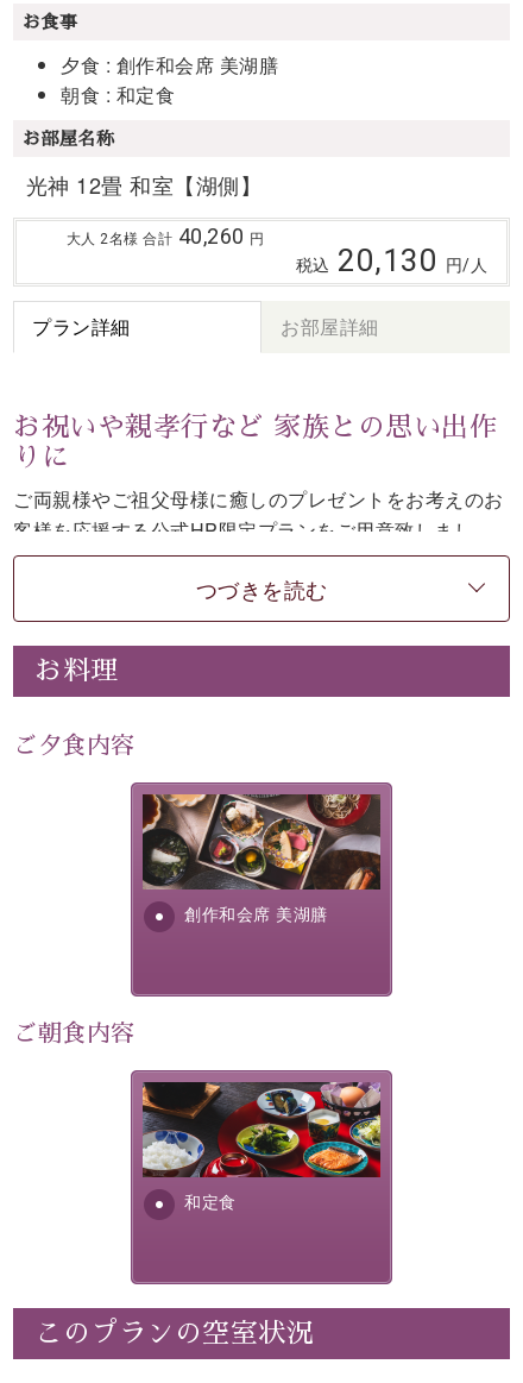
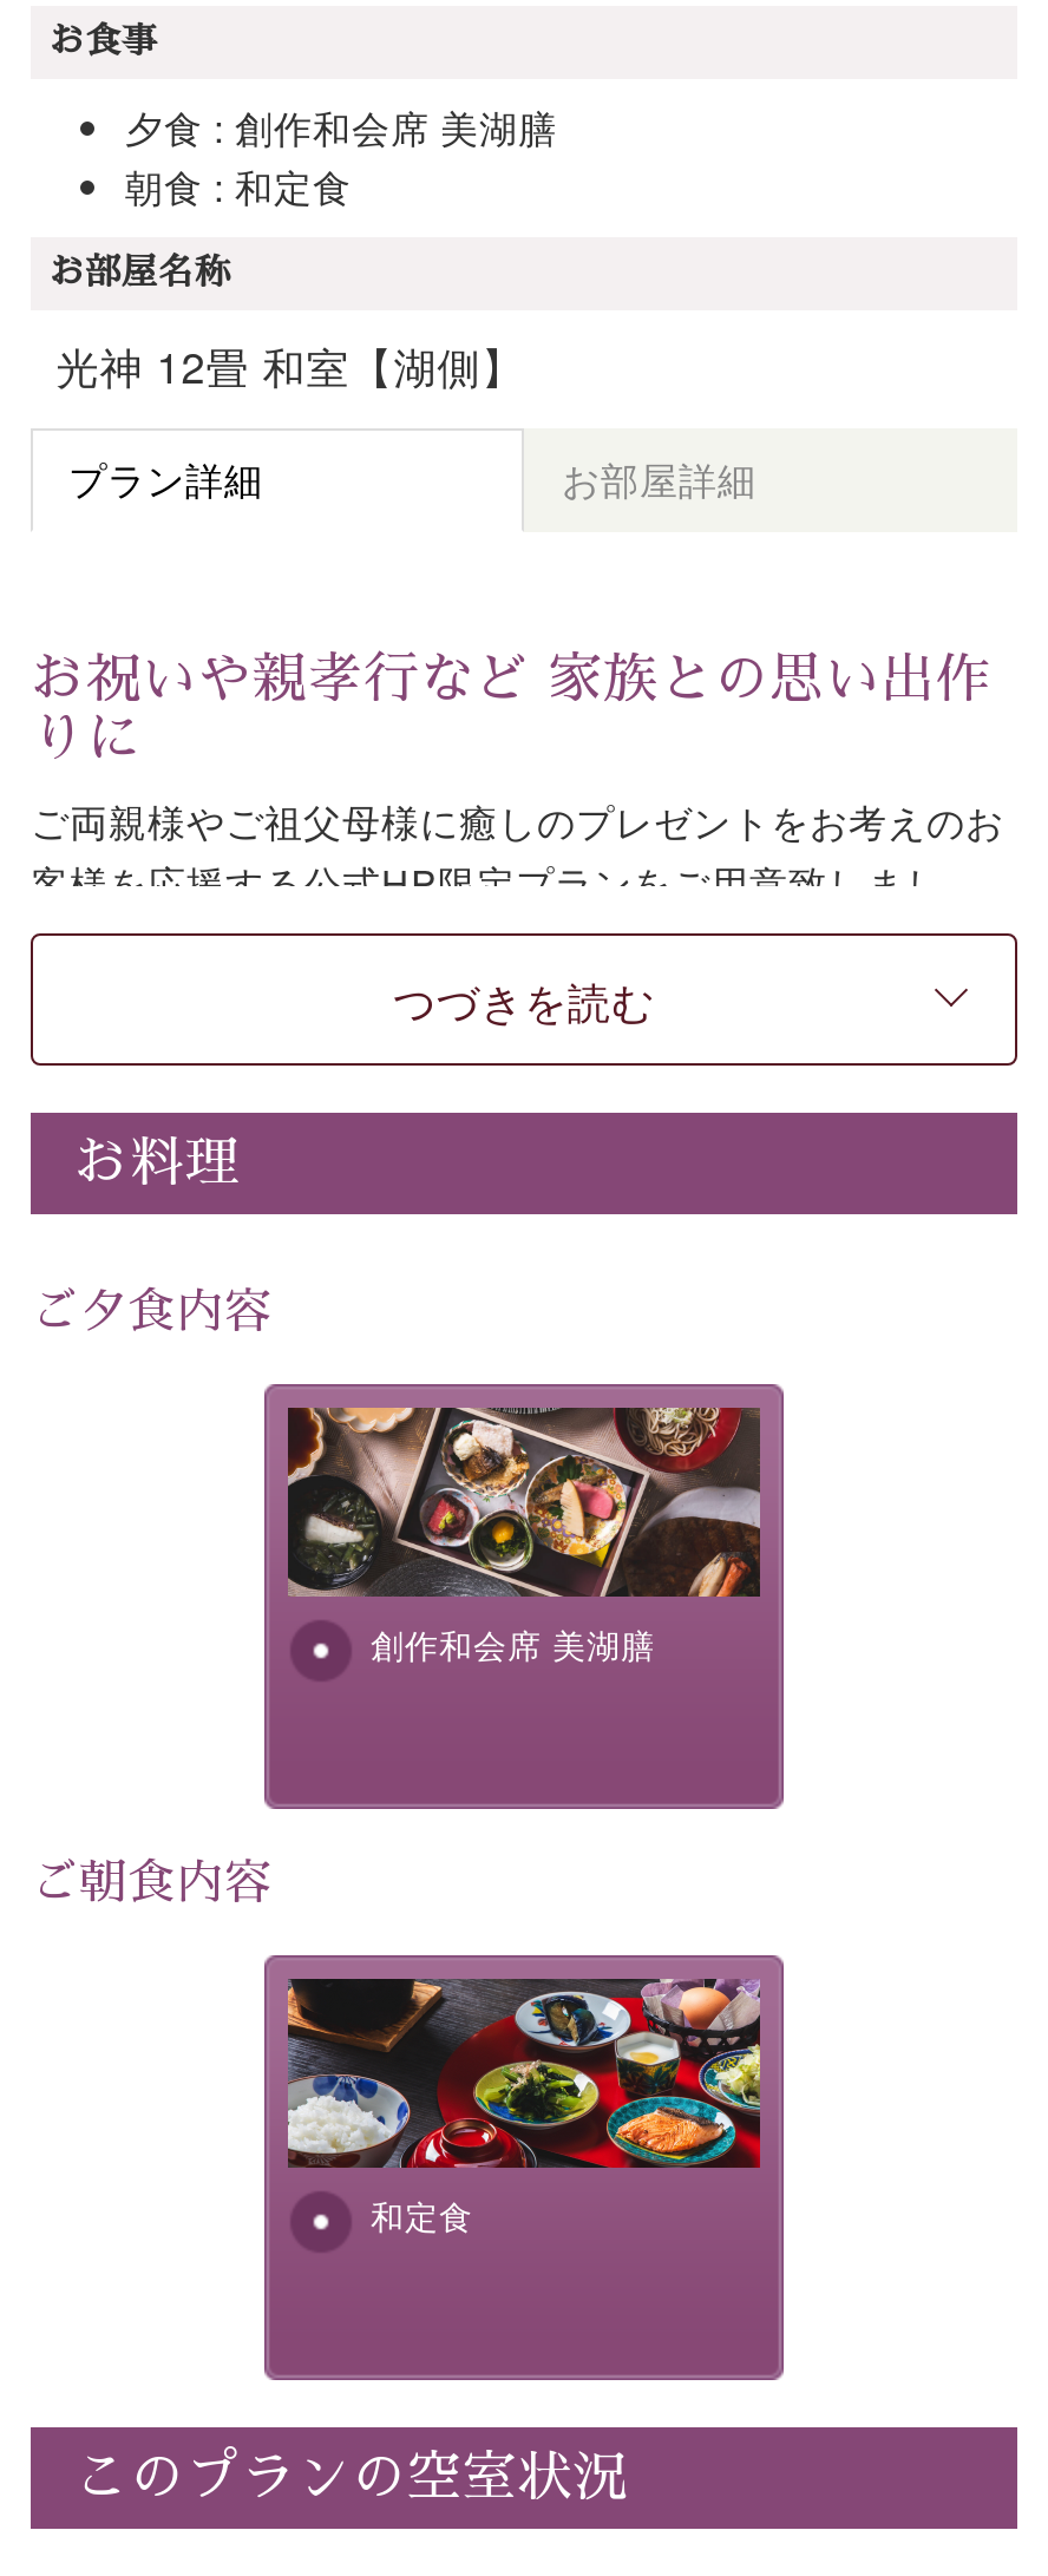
[66,223,264,248] 大人 2名様 合計40,260円 -> none
[296,243,488,279] 税込20,130円/人 -> none

